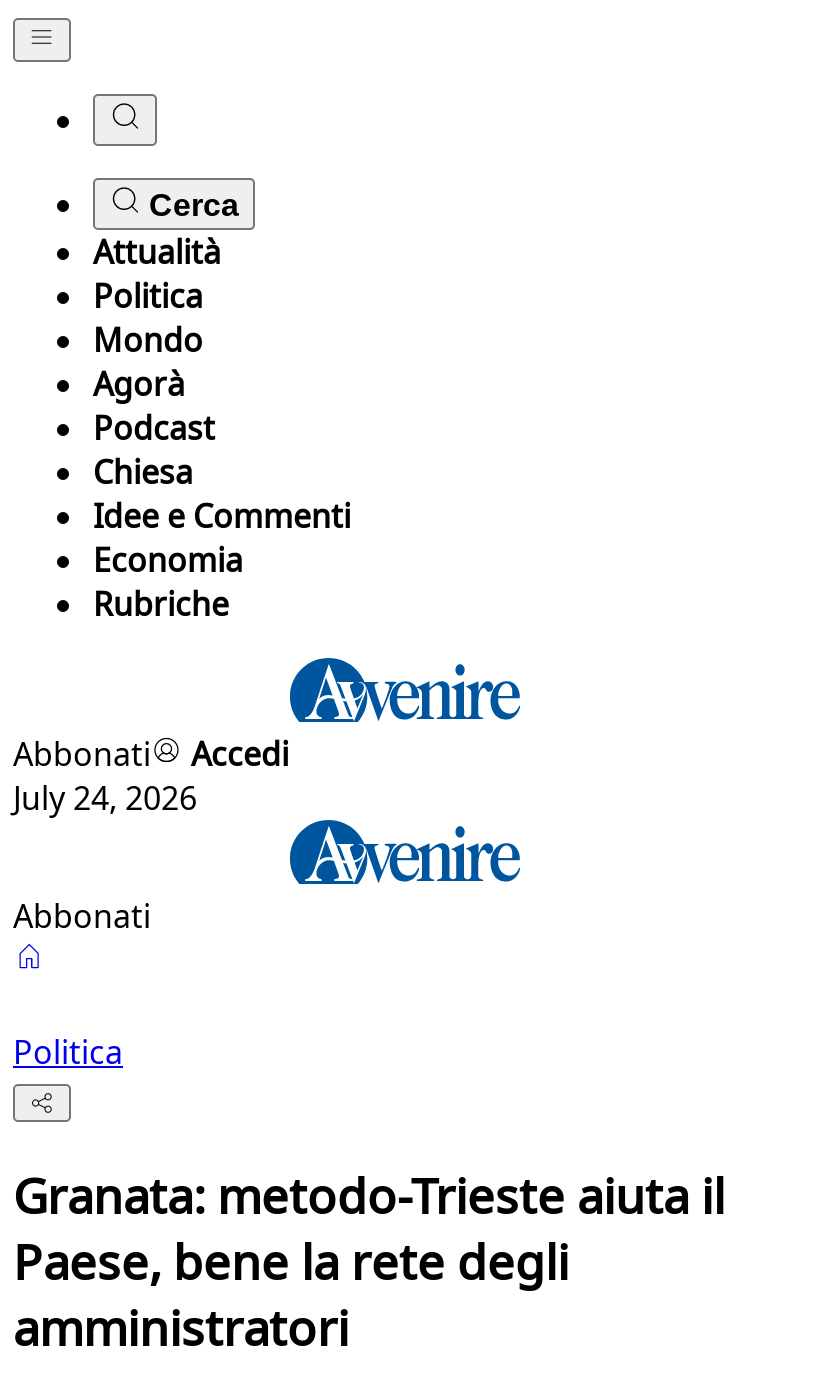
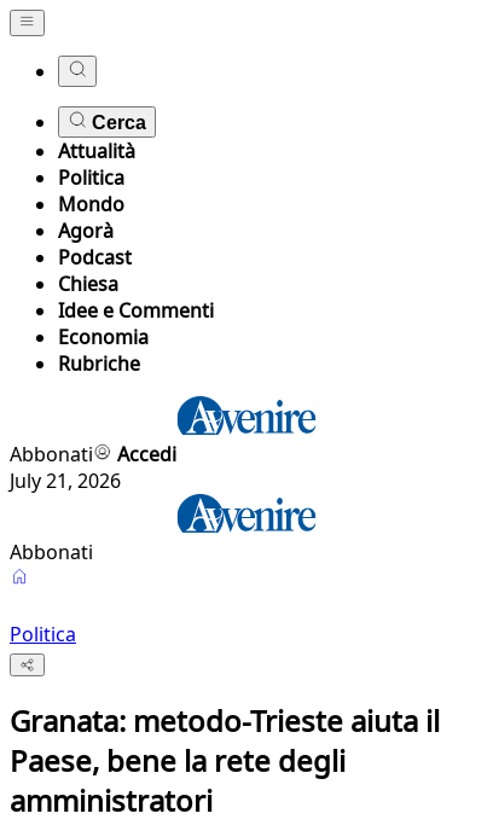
[13,776,197,820] July 24, 2026 -> [10,467,121,494] July 21, 2026

